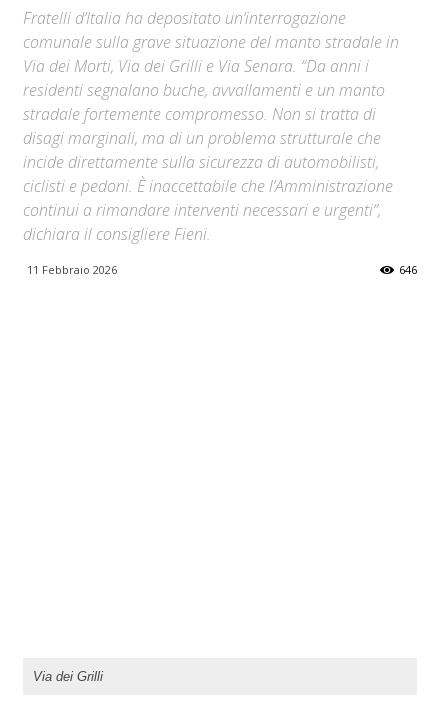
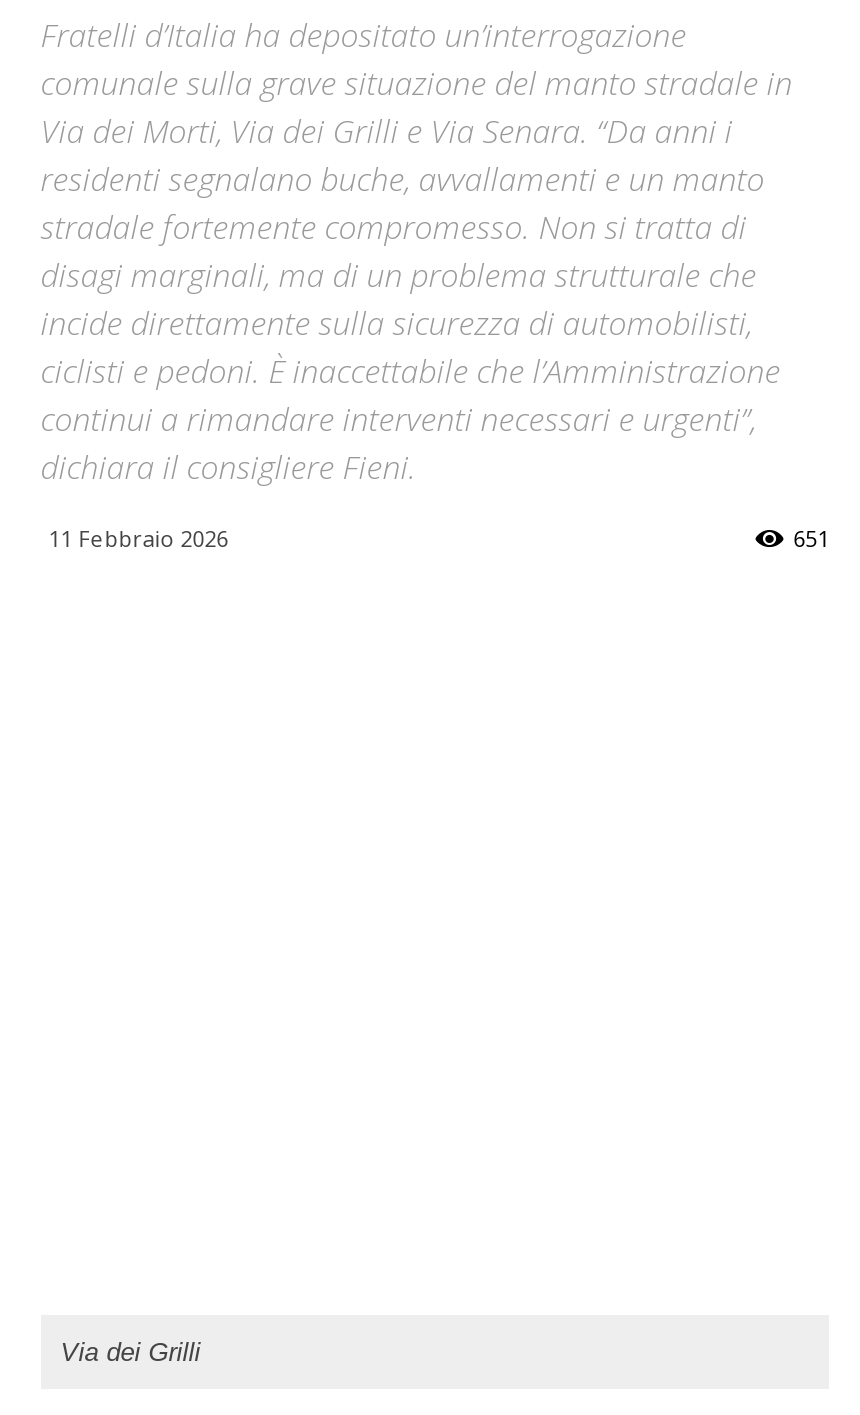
[399,262,417,277] 646 -> [794,523,830,553] 651

